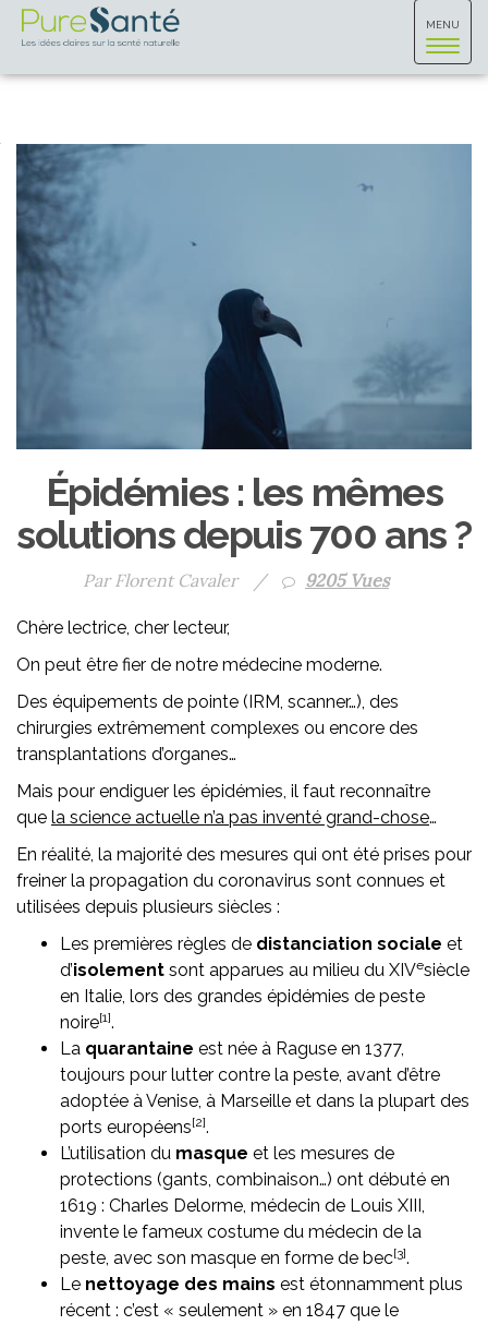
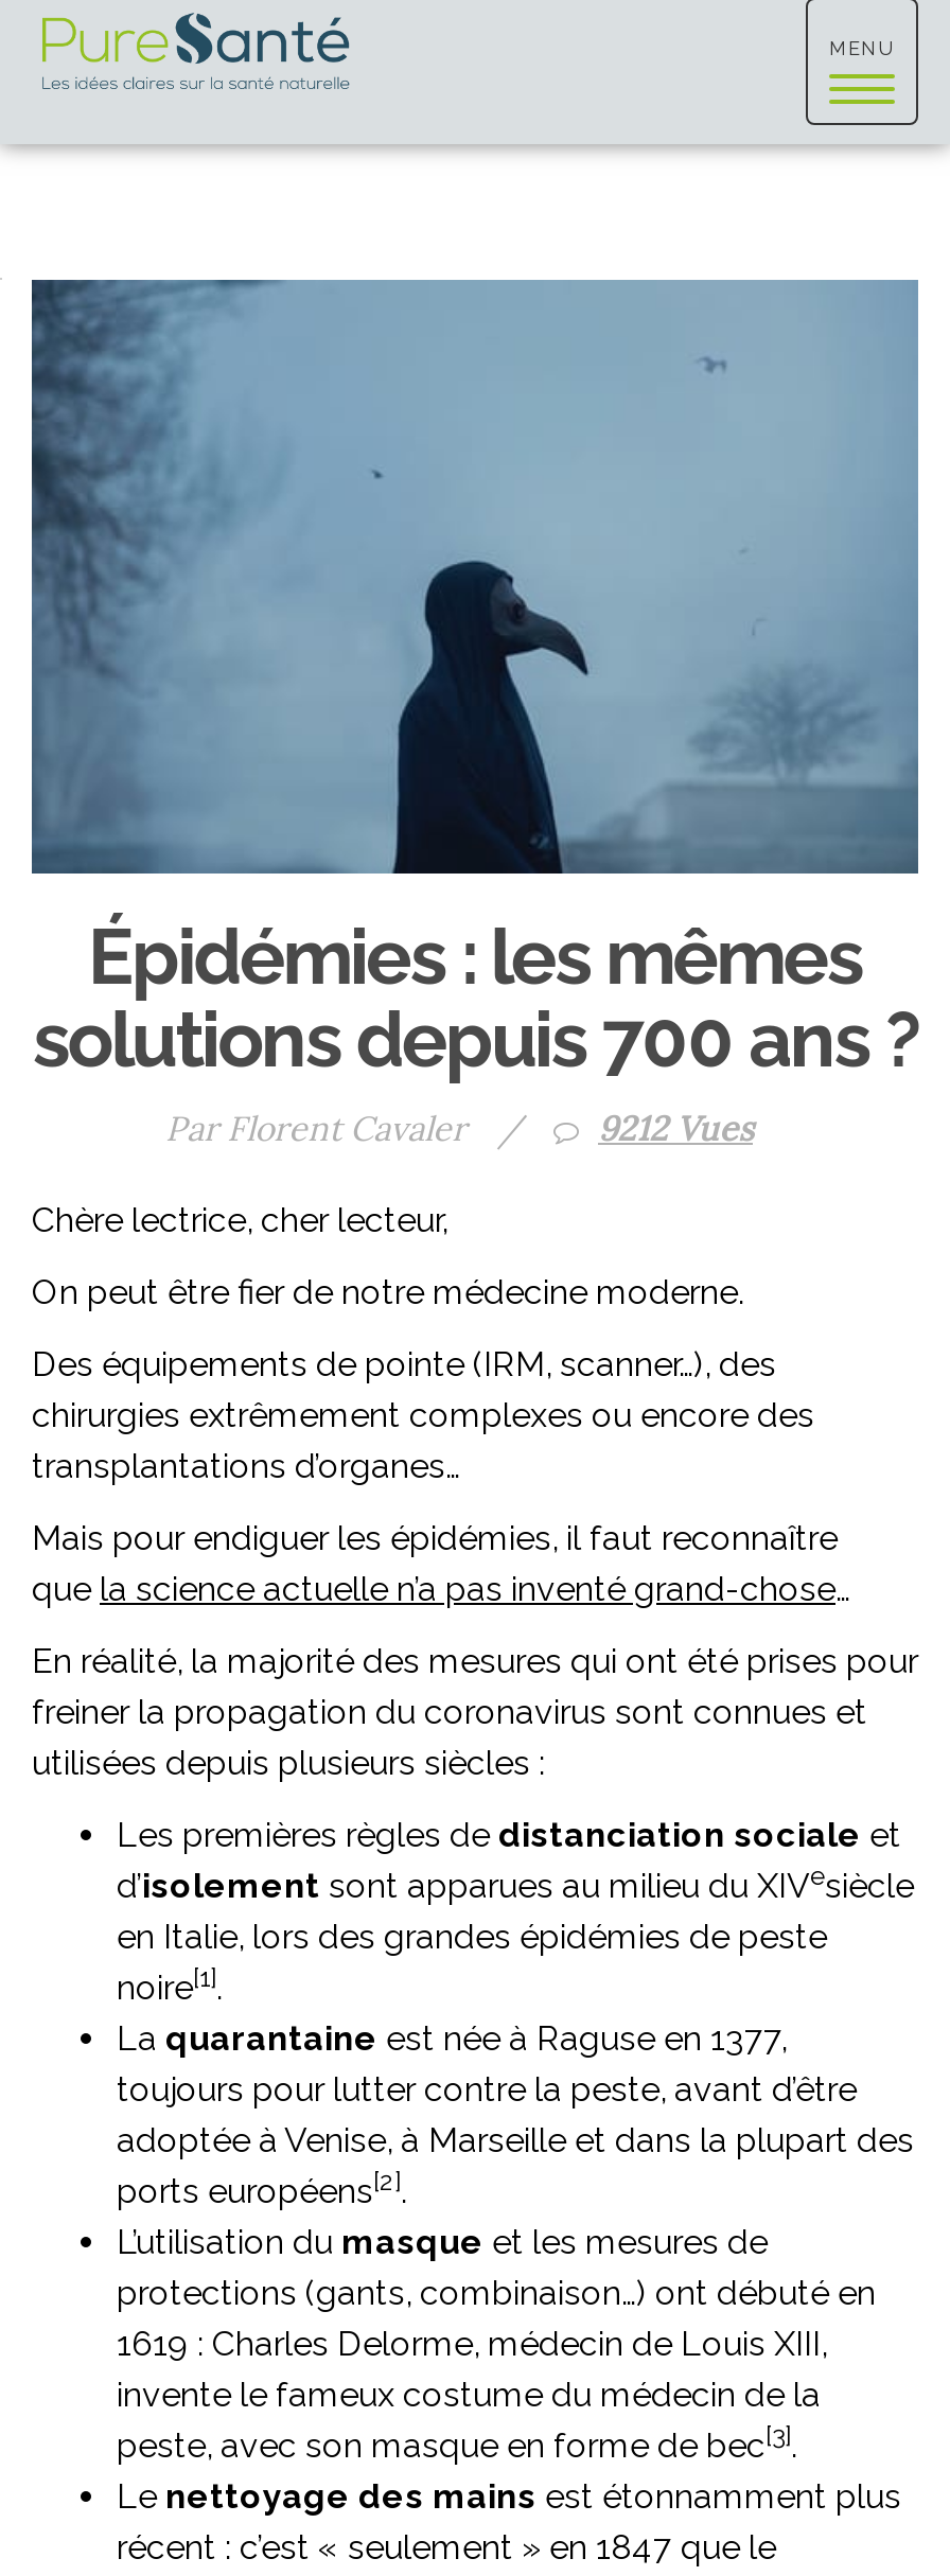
[305,569,389,591] 9205 Vues -> [598,1107,753,1149] 9212 Vues

